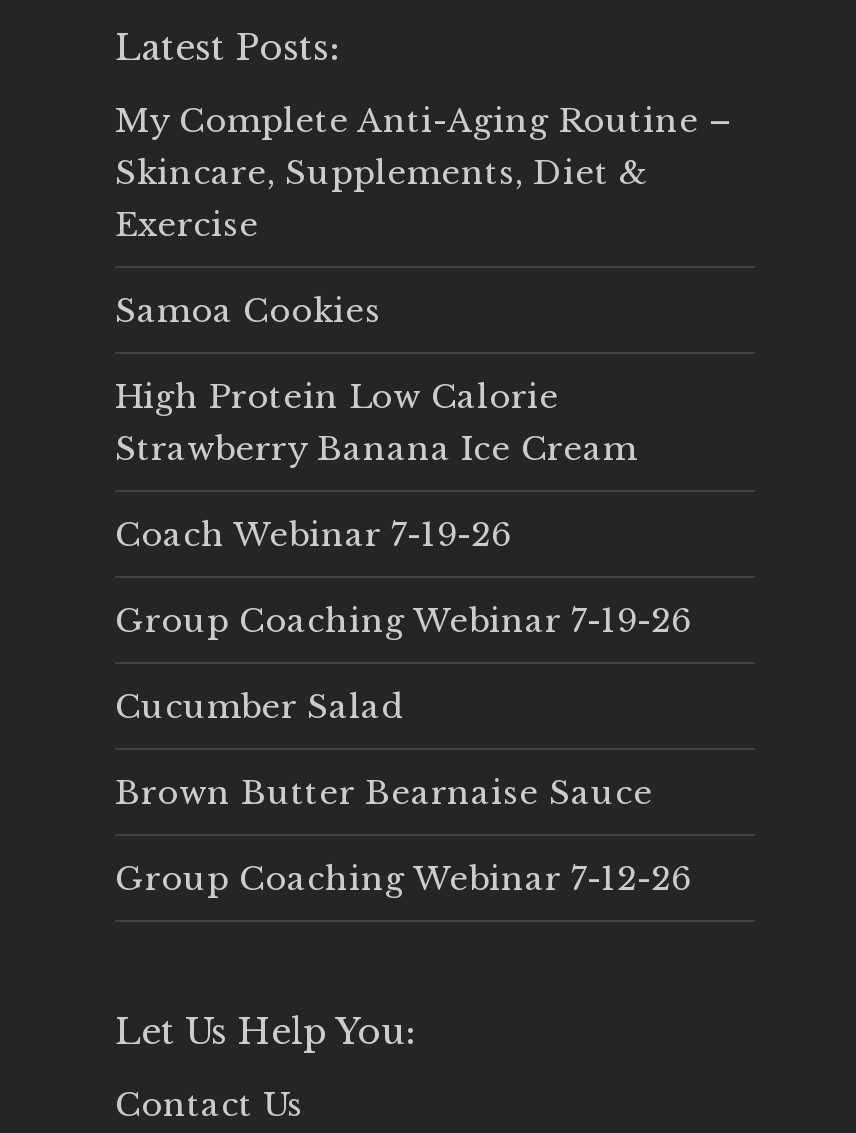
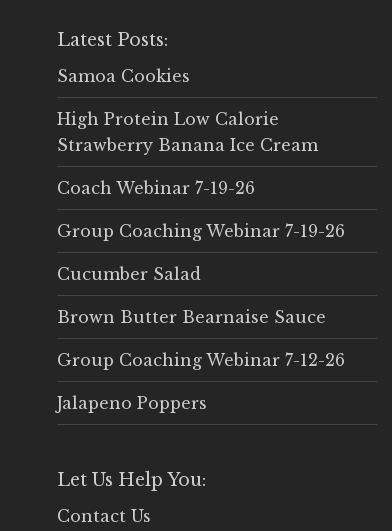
[115,100,731,244] My Complete Anti-Aging Routine – | Skincare, Supplements, Diet & | Exercise -> none
moved [115,290,691,898] -> [57,66,345,370]: Samoa Cookies | High Protein Low Calorie | Strawberry Banana Ice Cream | Coach Webinar 7-19-26 | Group Coaching Webinar 7-19-26 | Cucumber Salad | Brown Butter Bearnaise Sauce | Group Coaching Webinar 7-12-26
none -> [57,393,207,413] Jalapeno Poppers

